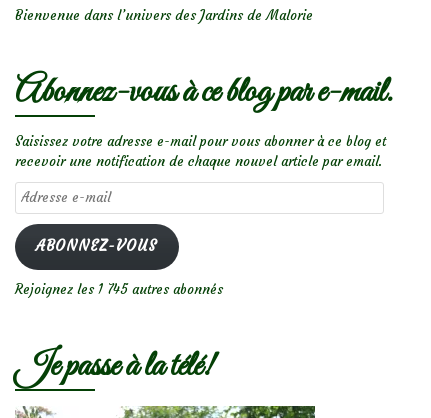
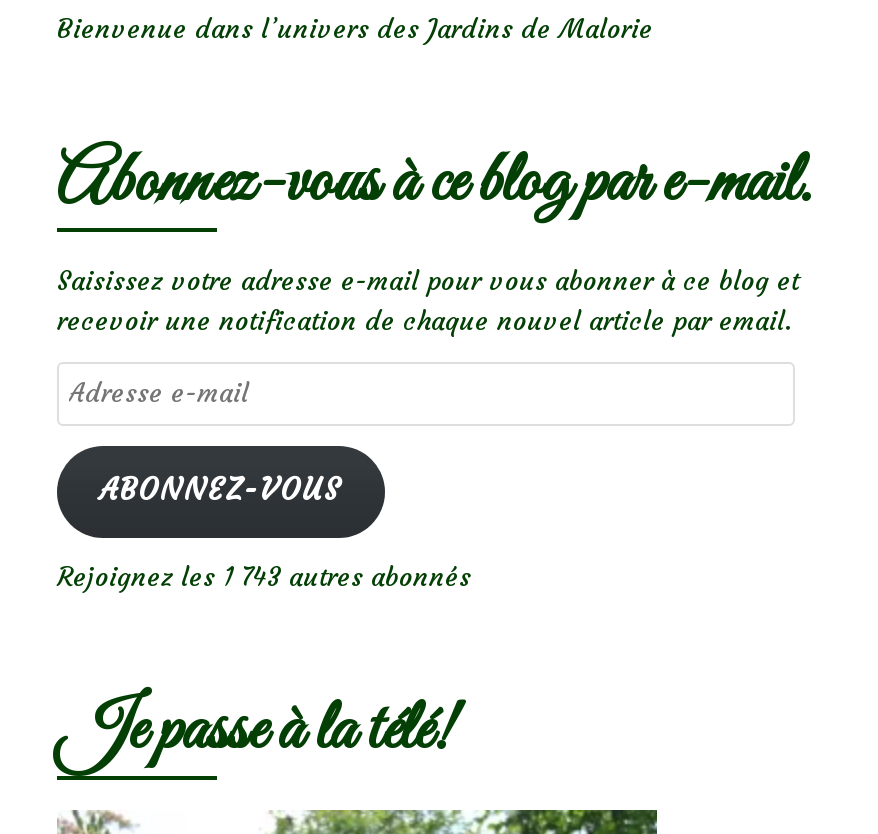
[15,281,223,298] Rejoignez les 1 745 autres abonnés -> [57,560,471,594] Rejoignez les 1 743 autres abonnés

